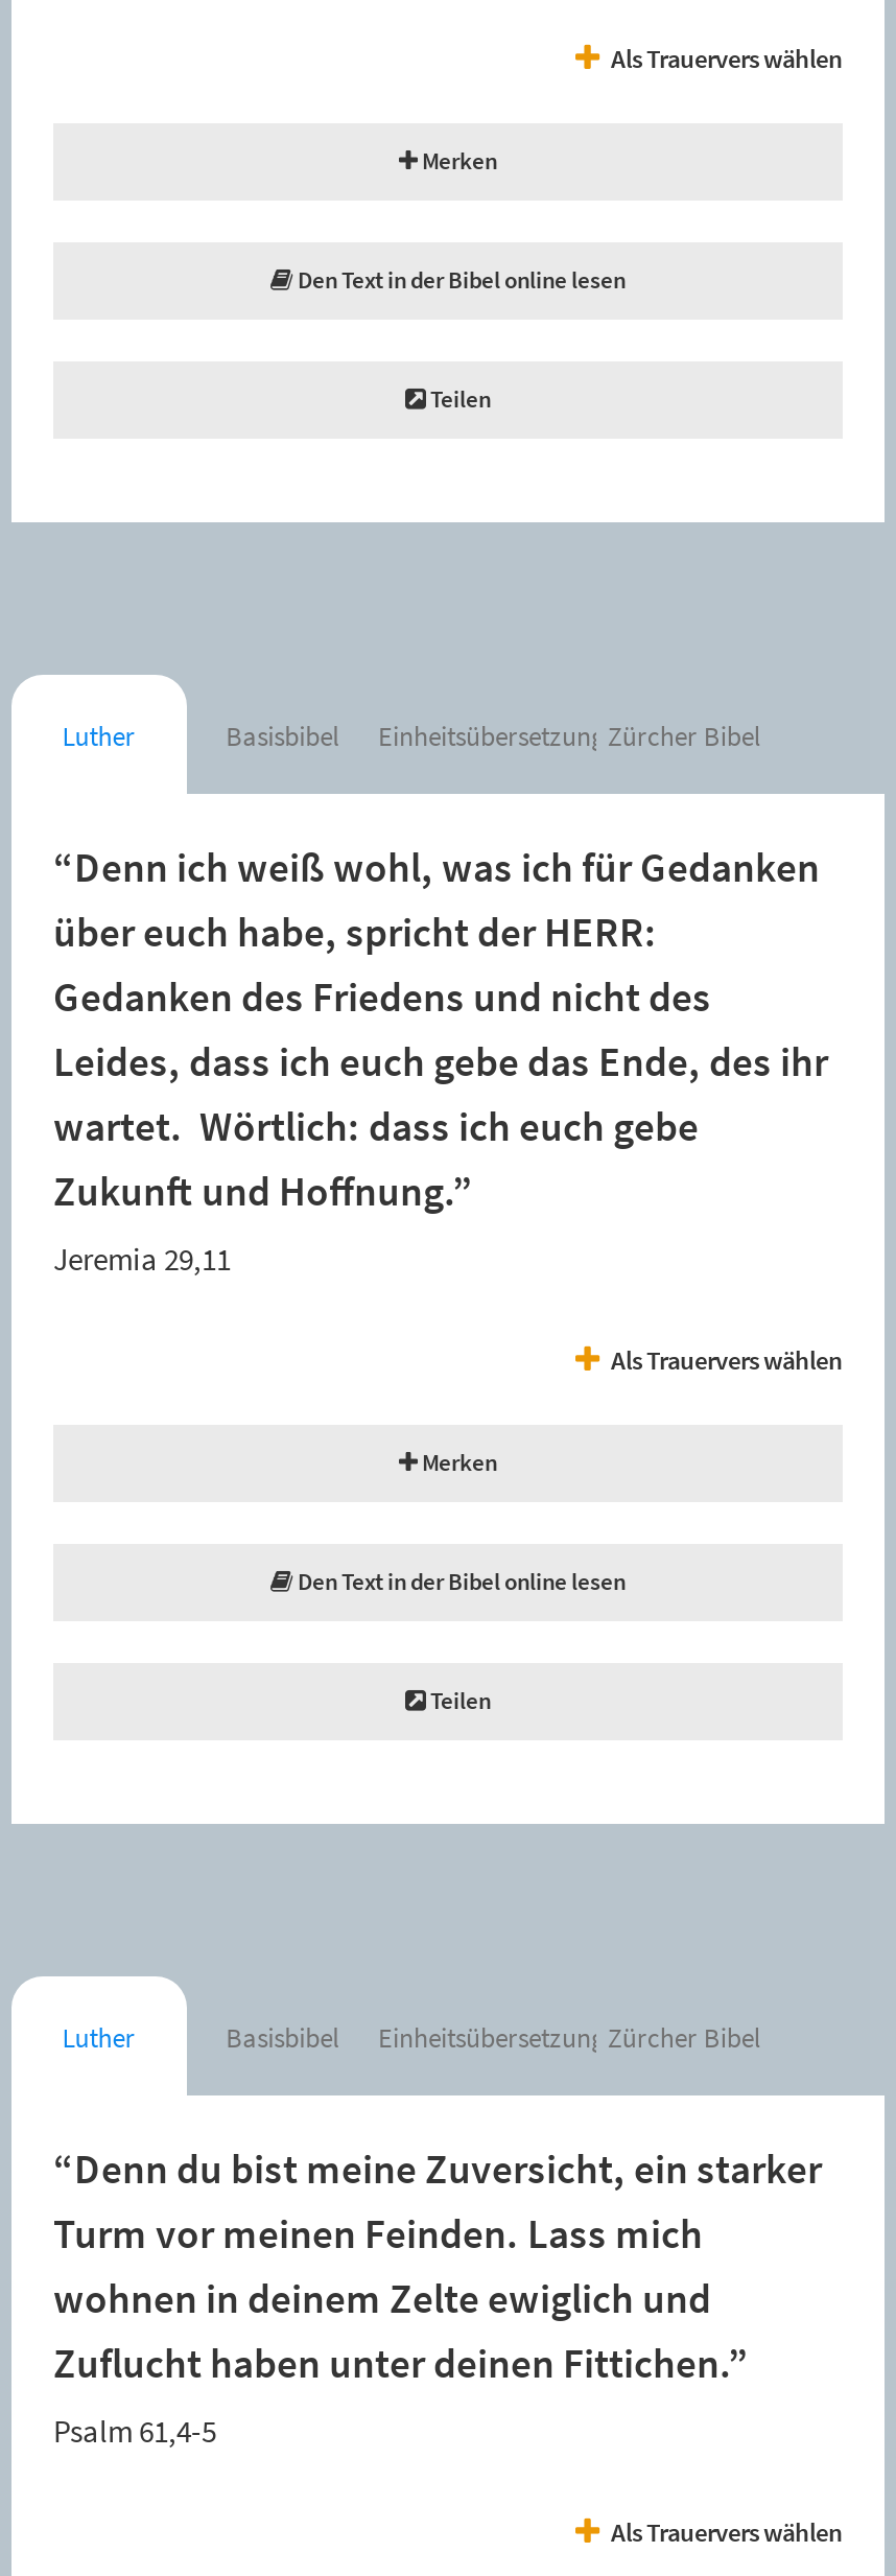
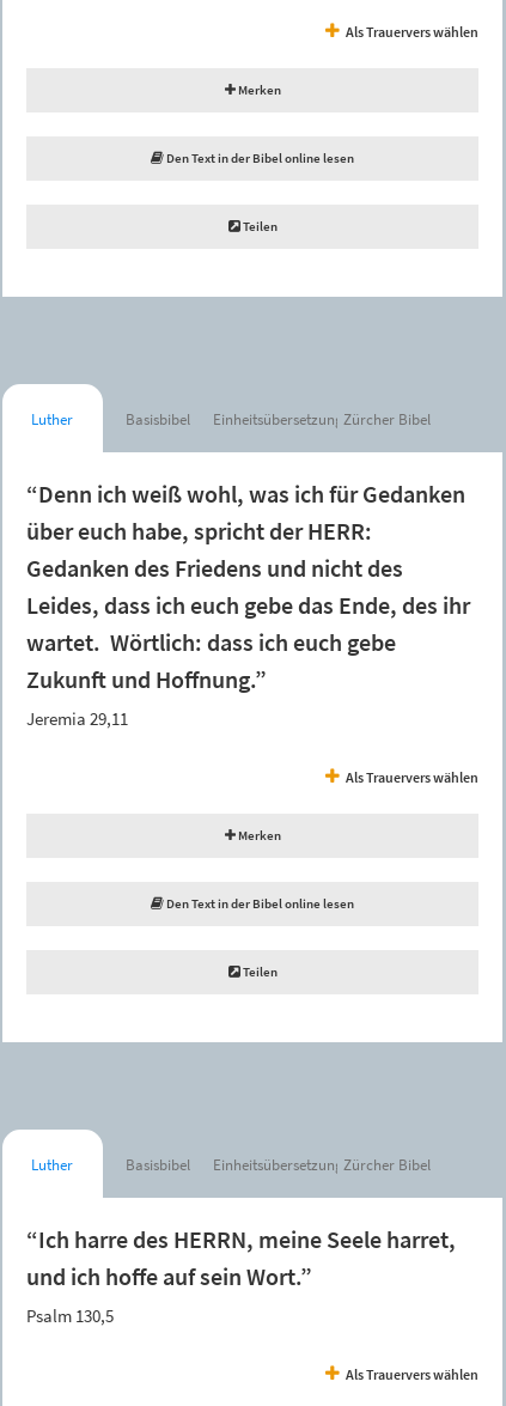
[53,2142,822,2387] “Denn du bist meine Zuversicht, ein starker | Turm vor meinen Feinden. Lass mich | wohnen in deinem Zelte ewiglich und | Zuflucht haben unter deinen Fittichen.” -> [26,1225,456,1291] “Ich harre des HERRN, meine Seele harret, | und ich hoffe auf sein Wort.”
[53,2410,216,2450] Psalm 61,4-5 -> [26,1304,114,1326] Psalm 130,5

